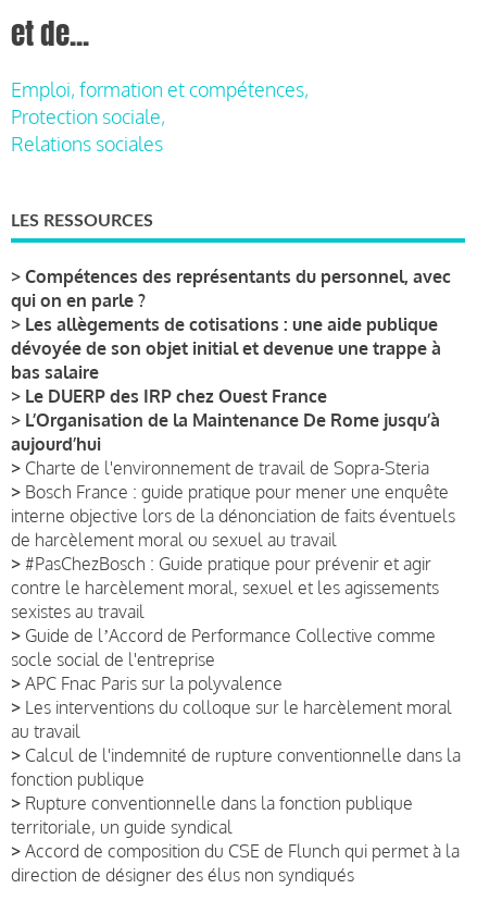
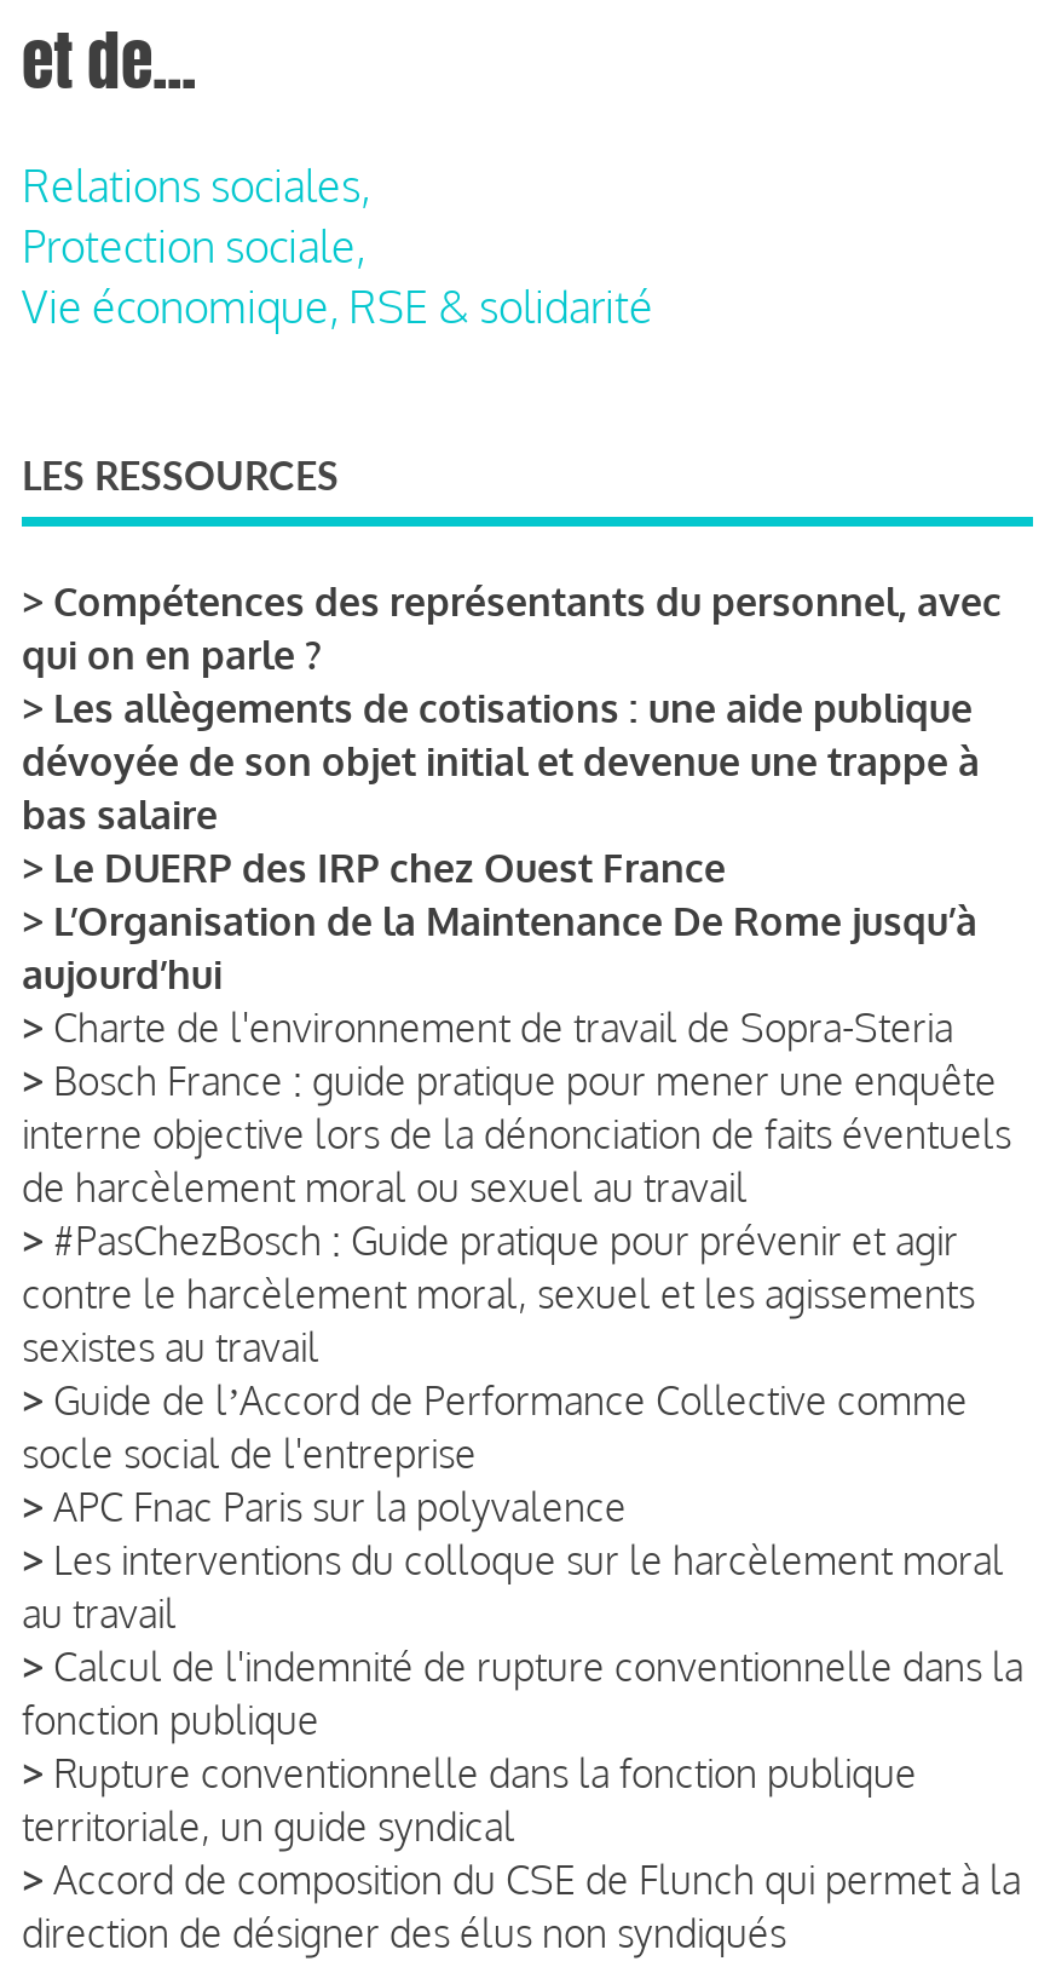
[11,77,309,101] Emploi, formation et compétences, -> [22,158,370,211] Relations sociales,
[11,131,163,155] Relations sociales -> [22,279,653,332] Vie économique, RSE & solidarité

